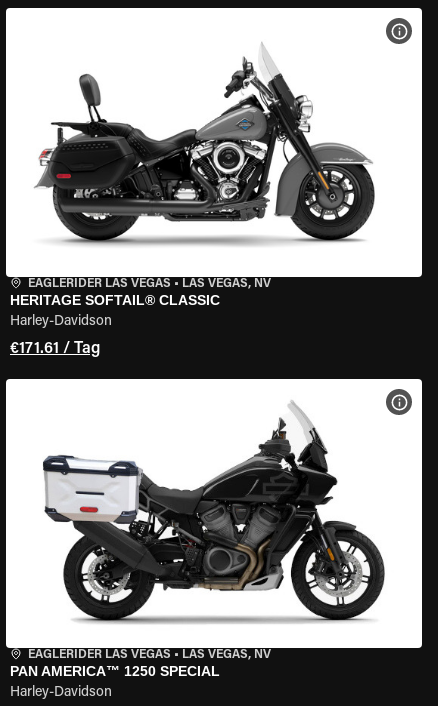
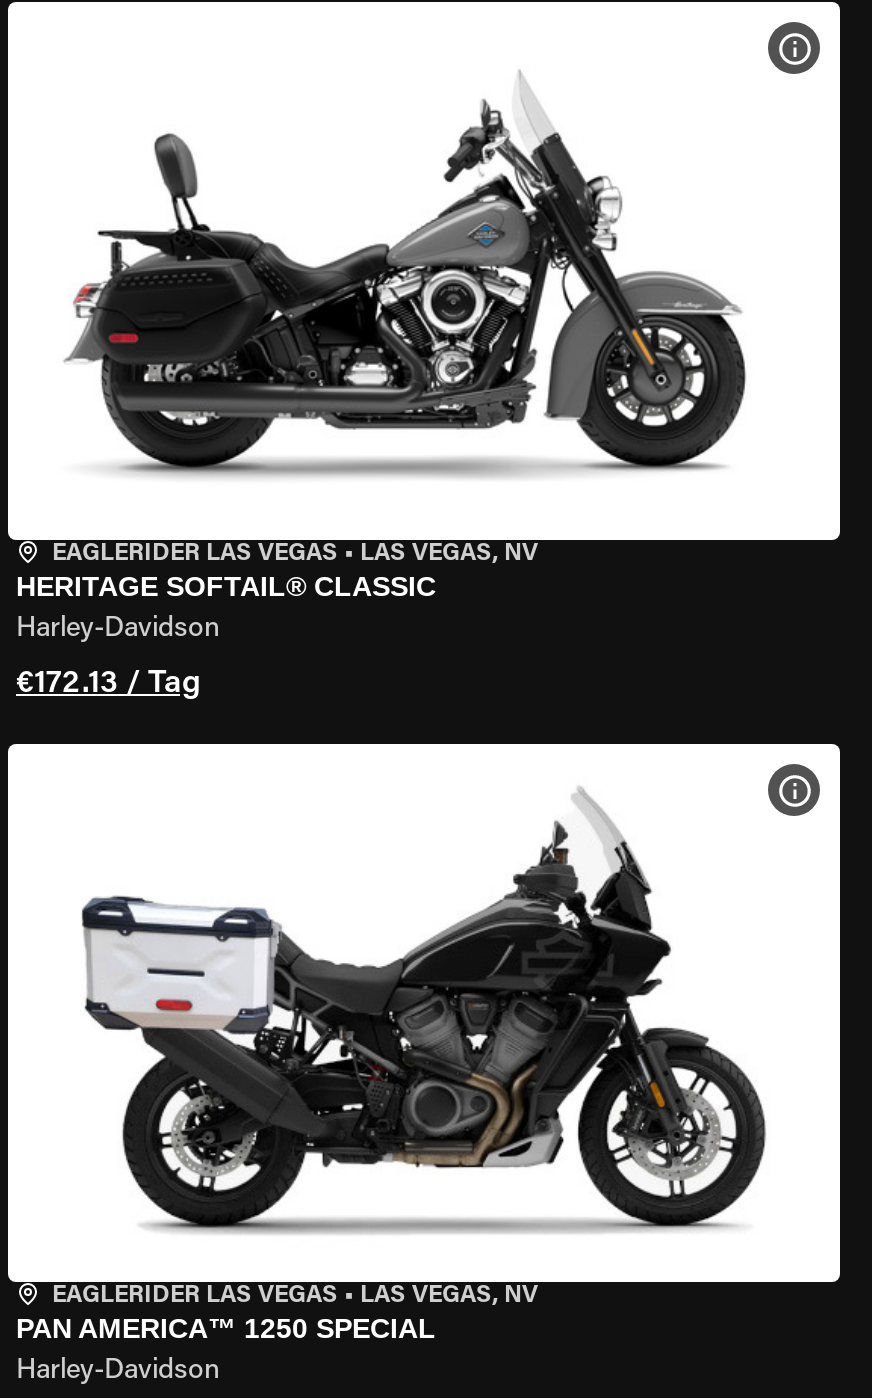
[10,341,100,357] €171.61 / Tag -> [16,668,200,700] €172.13 / Tag

